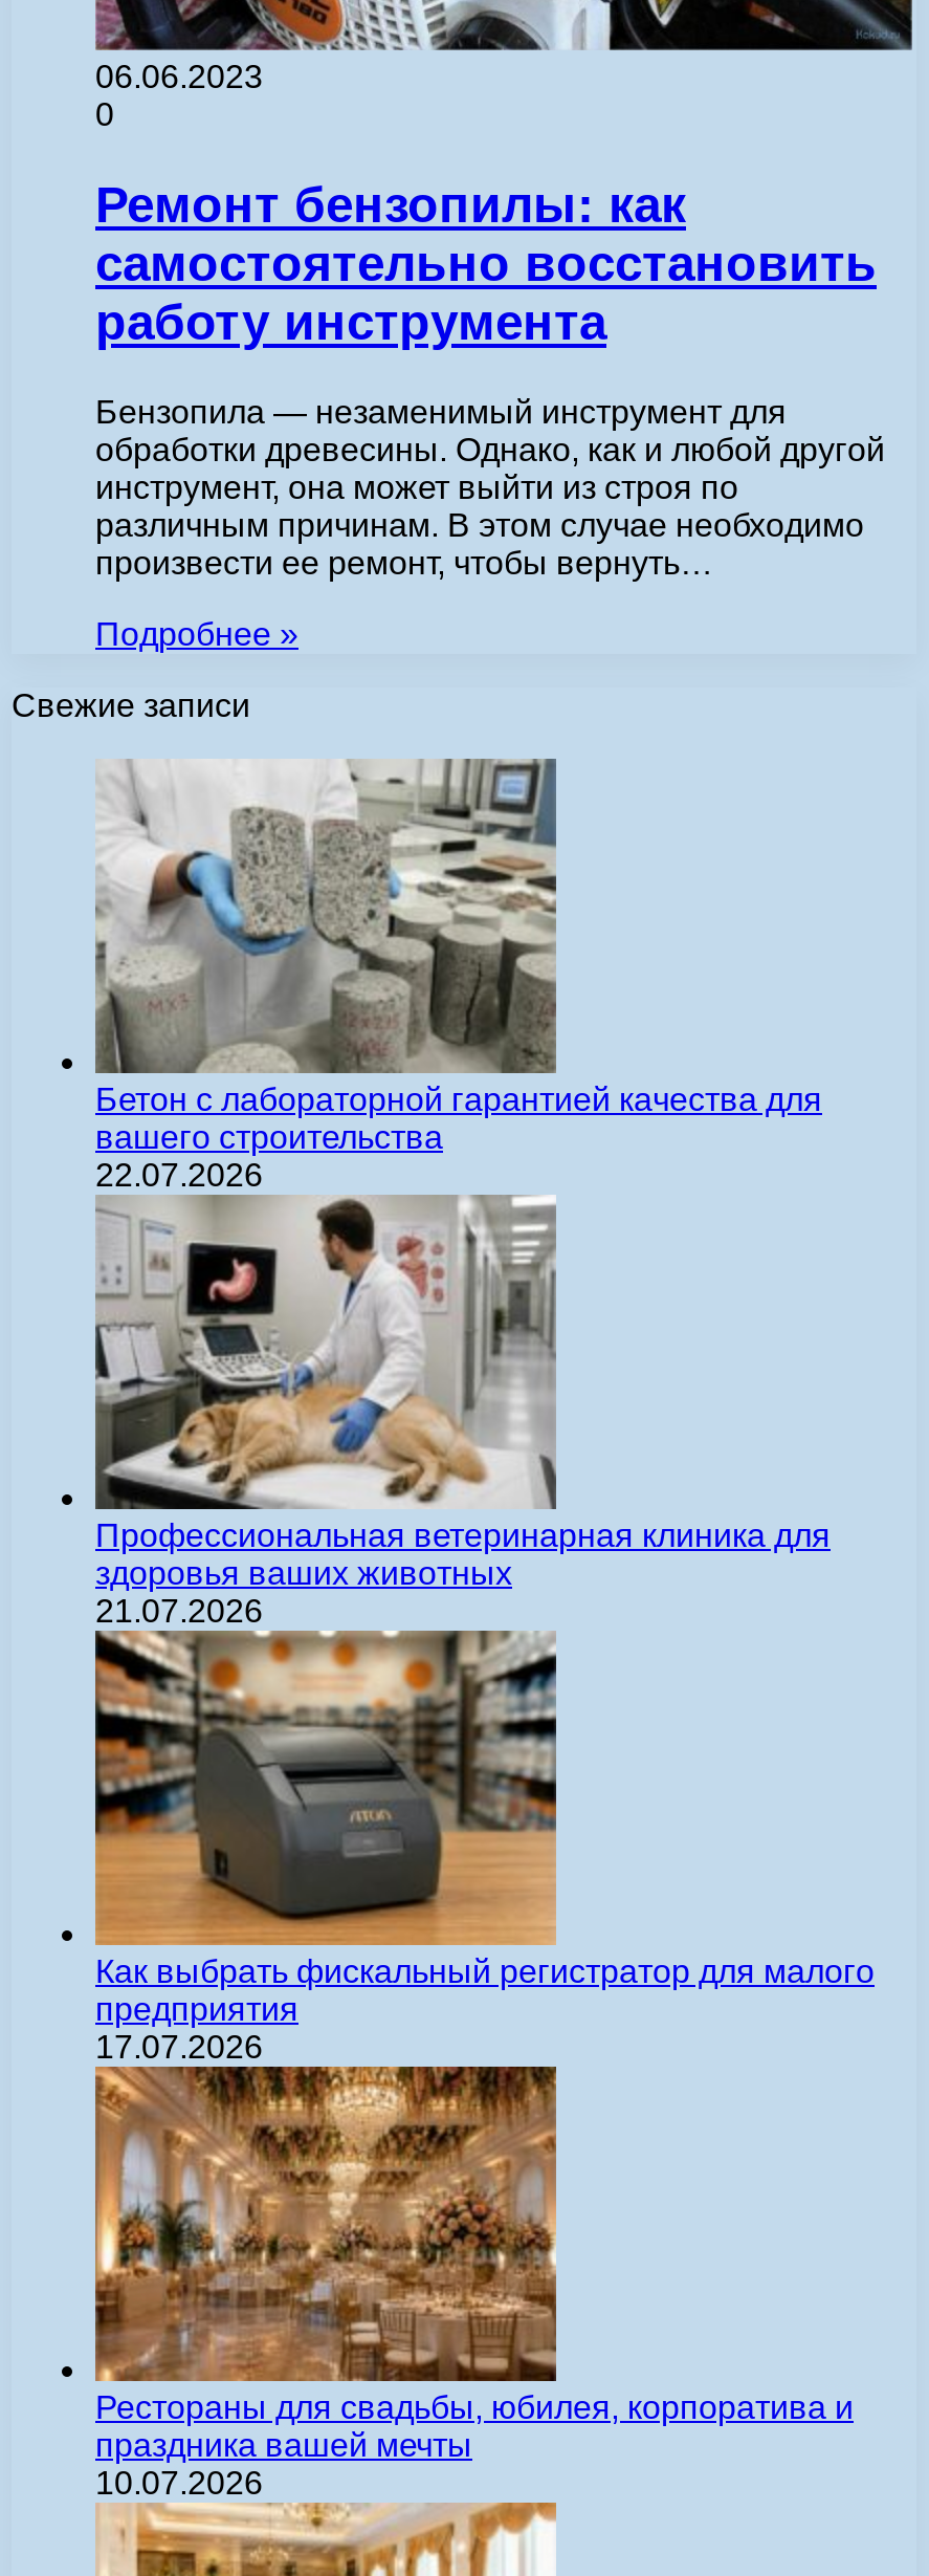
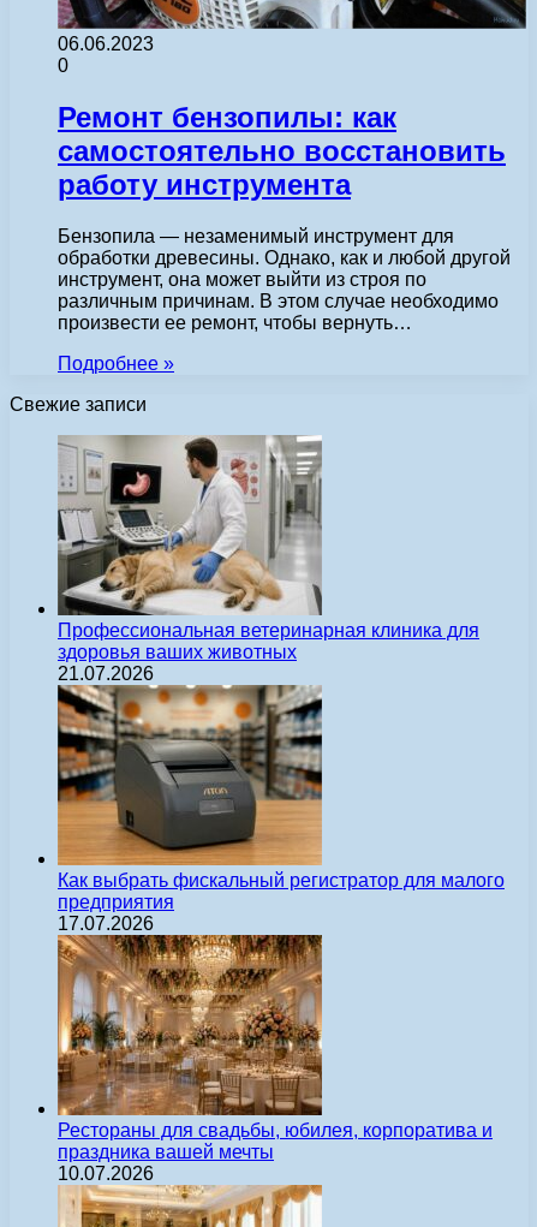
[95,757,822,1192] [image] | Бетон с лабораторной гарантией качества для | вашего строительства | 22.07.2026 -> none

